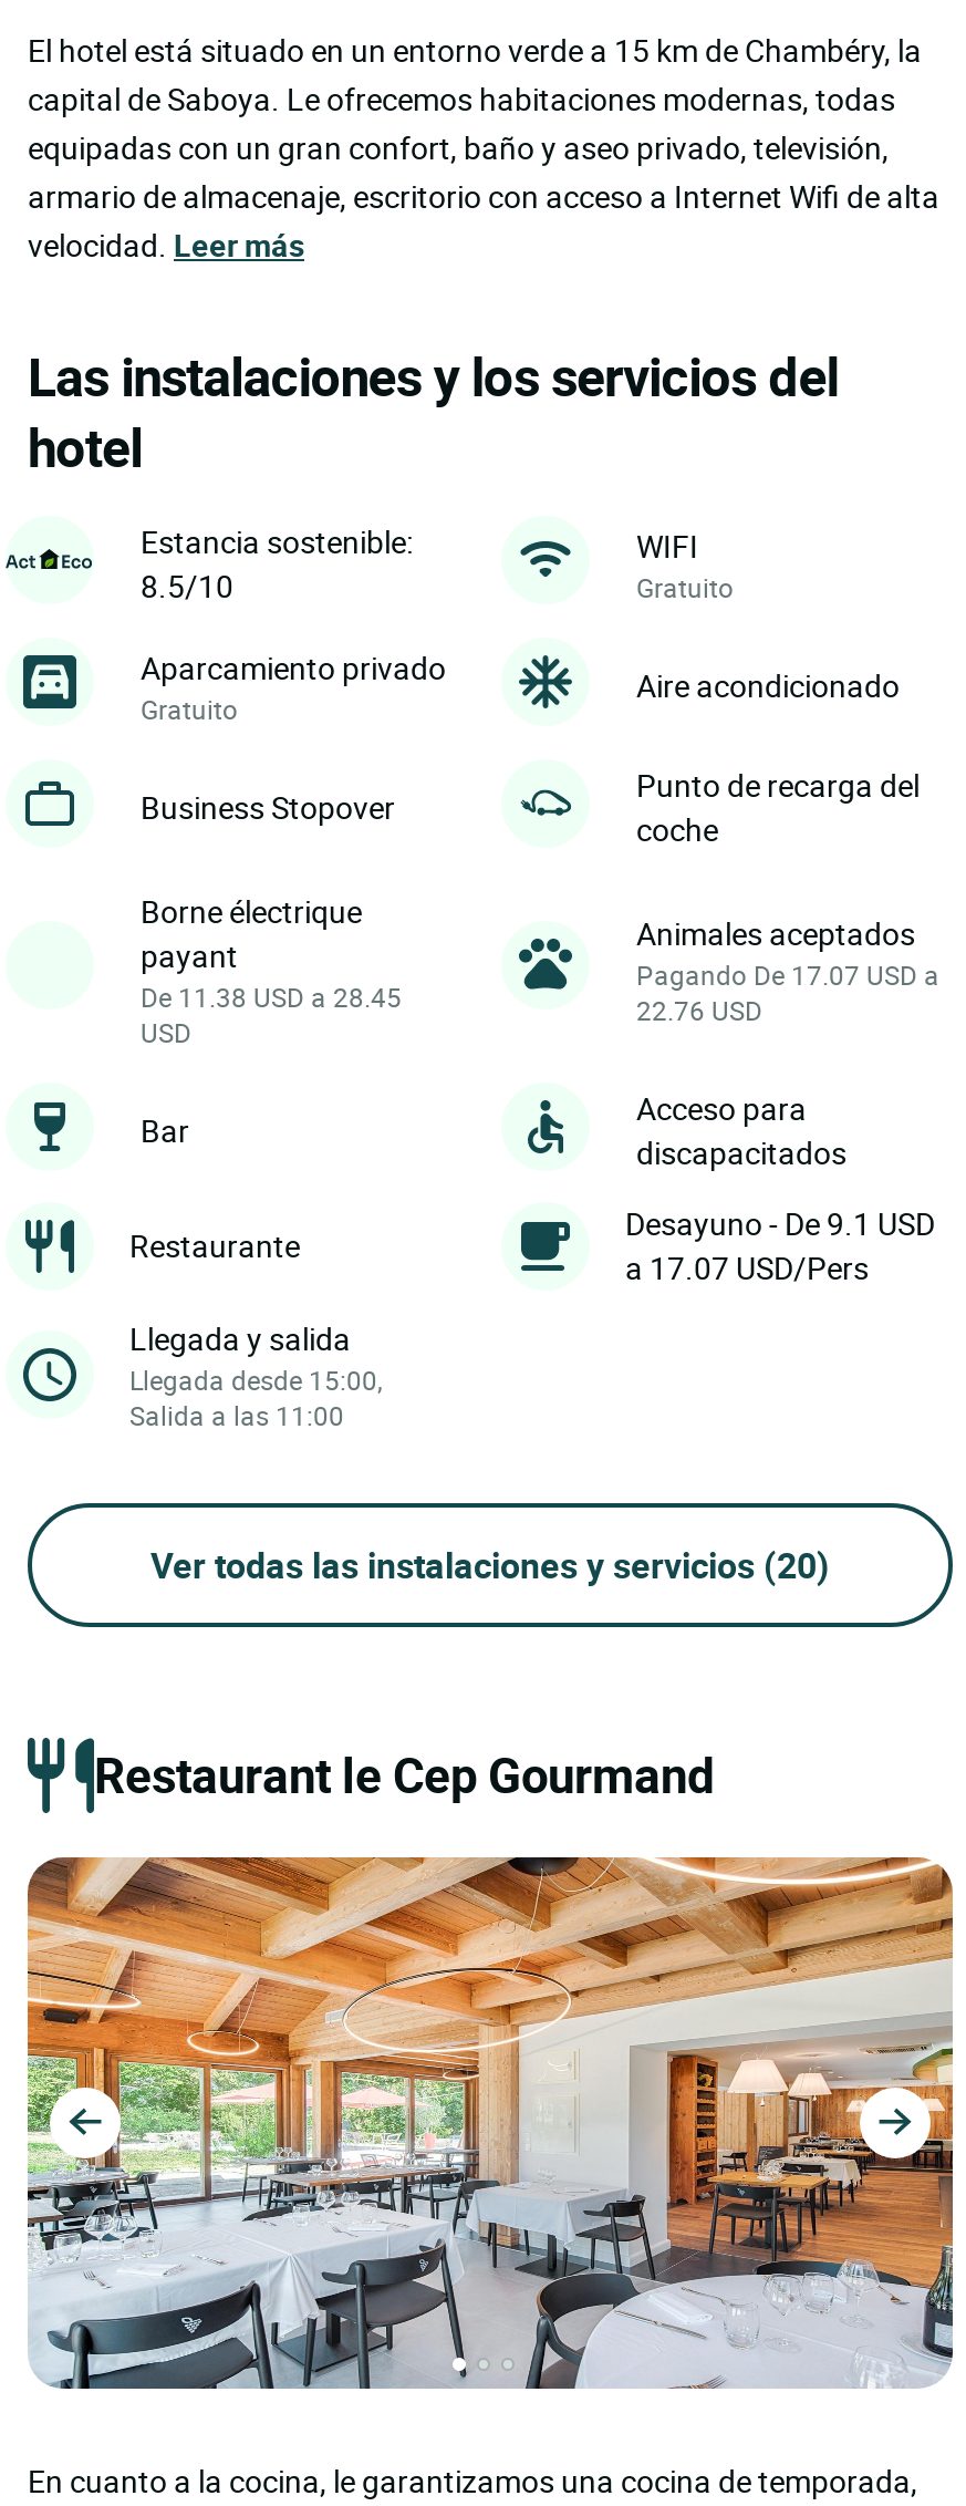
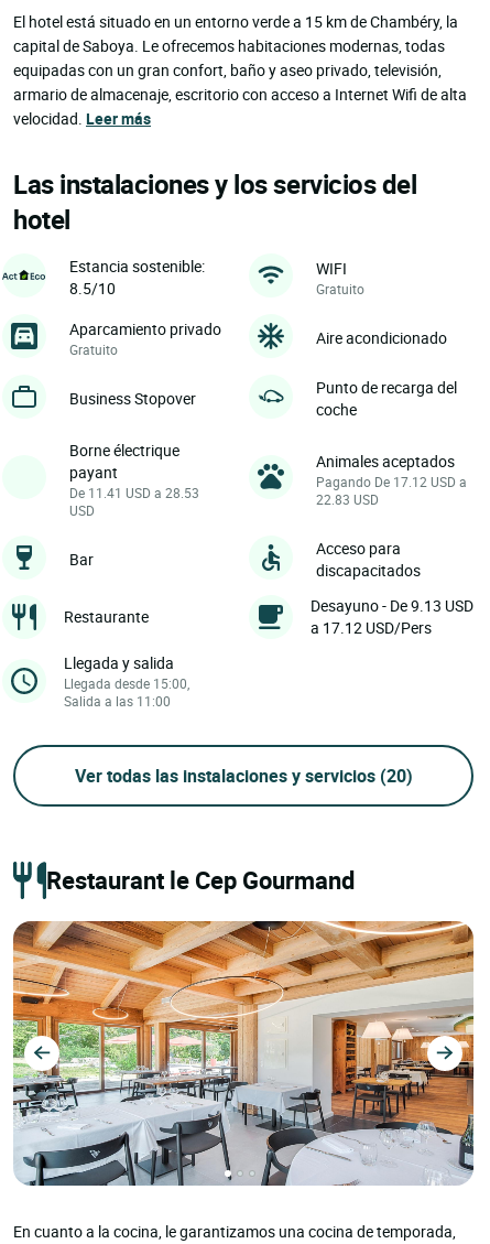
[636,957,939,992] Pagando De 17.07 USD a -> [316,473,467,491] Pagando De 17.12 USD a
[141,979,402,1014] De 11.38 USD a 28.45 -> [69,484,199,502] De 11.41 USD a 28.53
[636,992,762,1028] 22.76 USD -> [316,491,379,508] 22.83 USD
[625,1203,935,1245] Desayuno - De 9.1 USD -> [311,595,473,616] Desayuno - De 9.13 USD
[625,1247,869,1289] a 17.07 USD/Pers -> [311,617,432,638] a 17.12 USD/Pers

